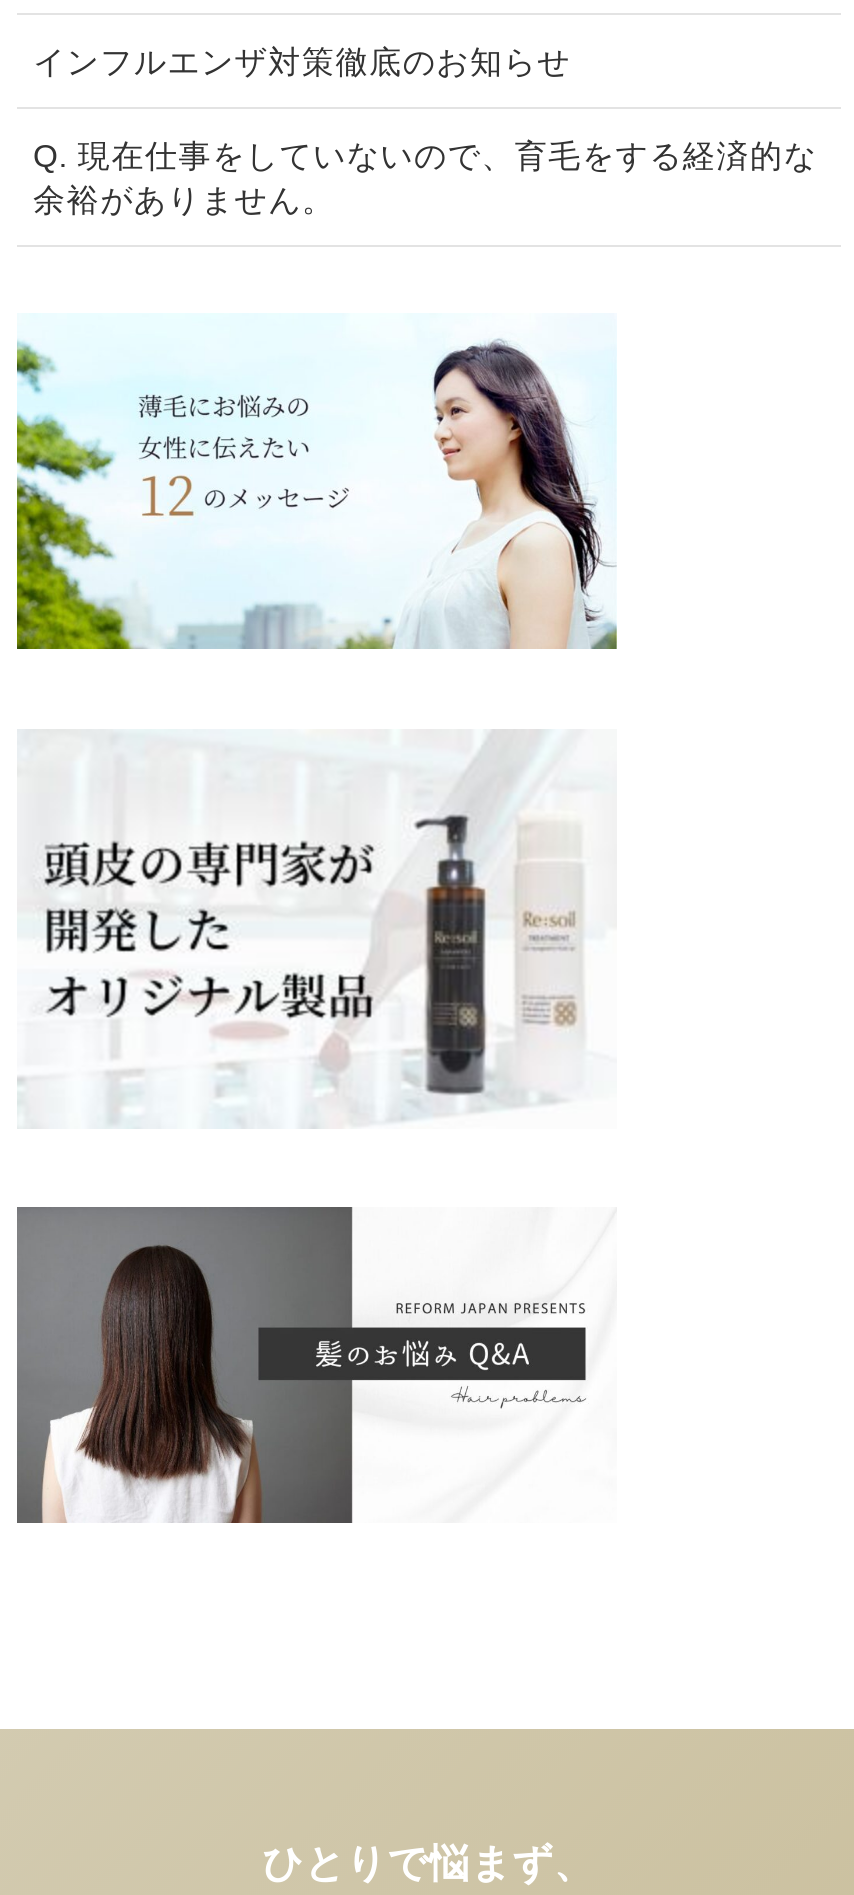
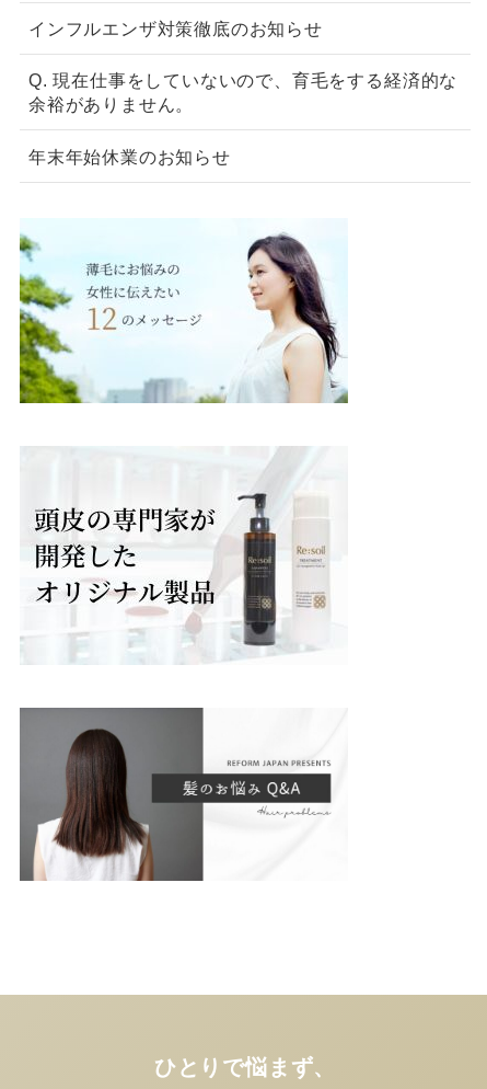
none -> [28,146,231,166] 年末年始休業のお知らせ

